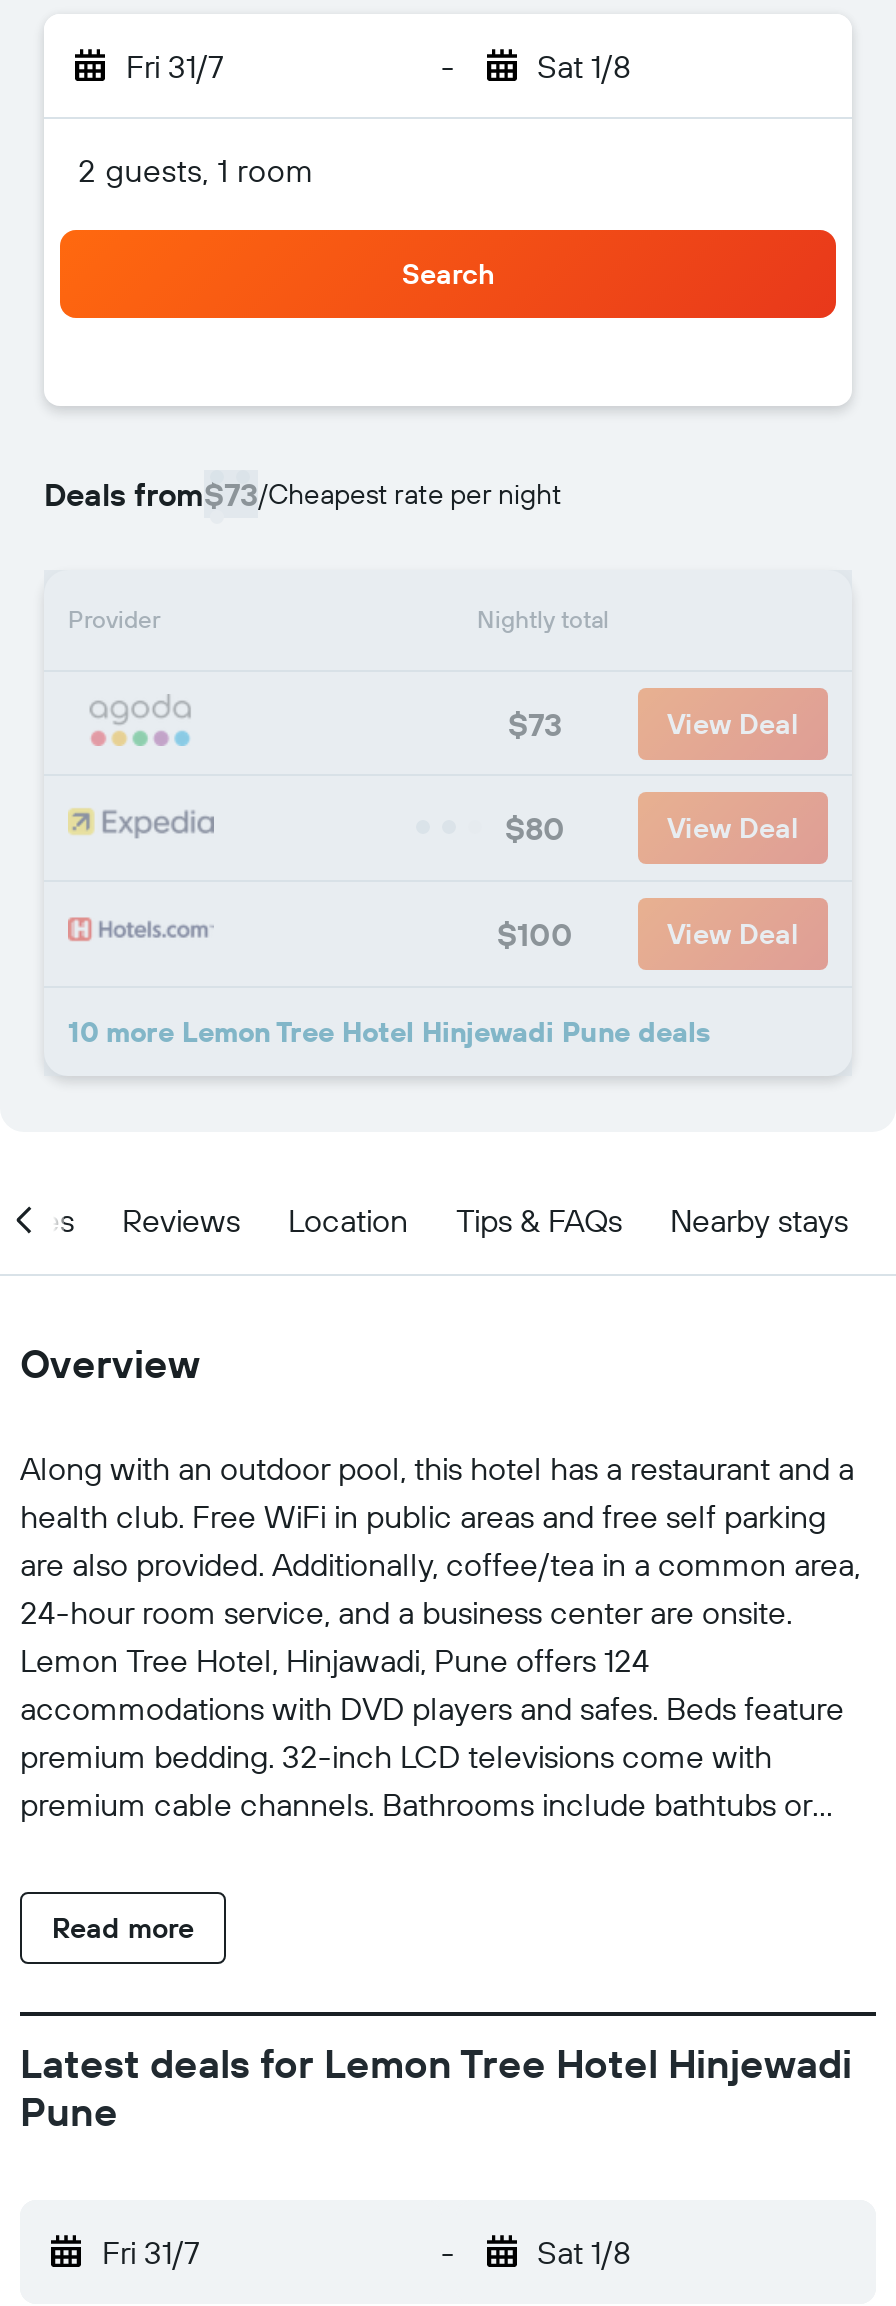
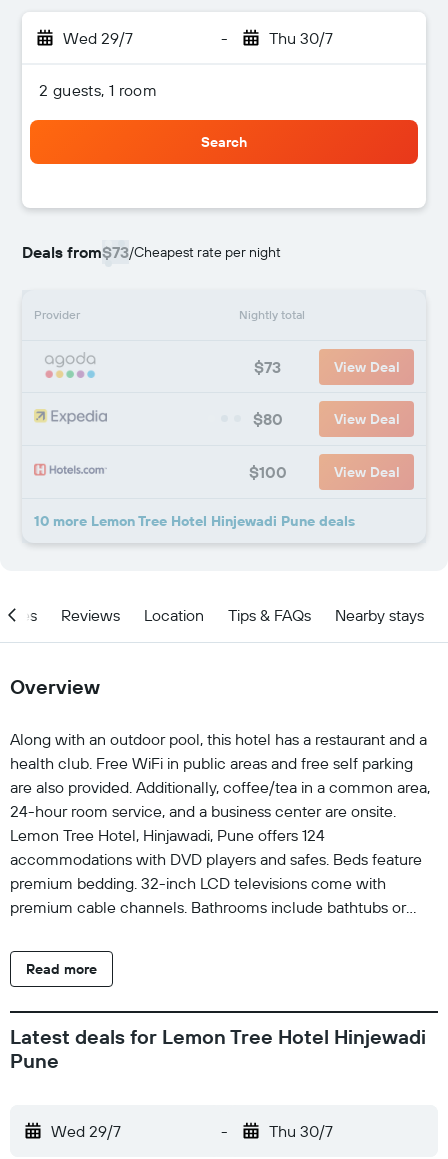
[126,46,224,86] Fri 31/7 -> [63,28,133,48] Wed 29/7
[537,46,631,86] Sat 1/8 -> [268,28,332,48] Thu 30/7
[102,2232,200,2272] Fri 31/7 -> [51,1121,121,1141] Wed 29/7
[537,2232,631,2272] Sat 1/8 -> [268,1121,332,1141] Thu 30/7

